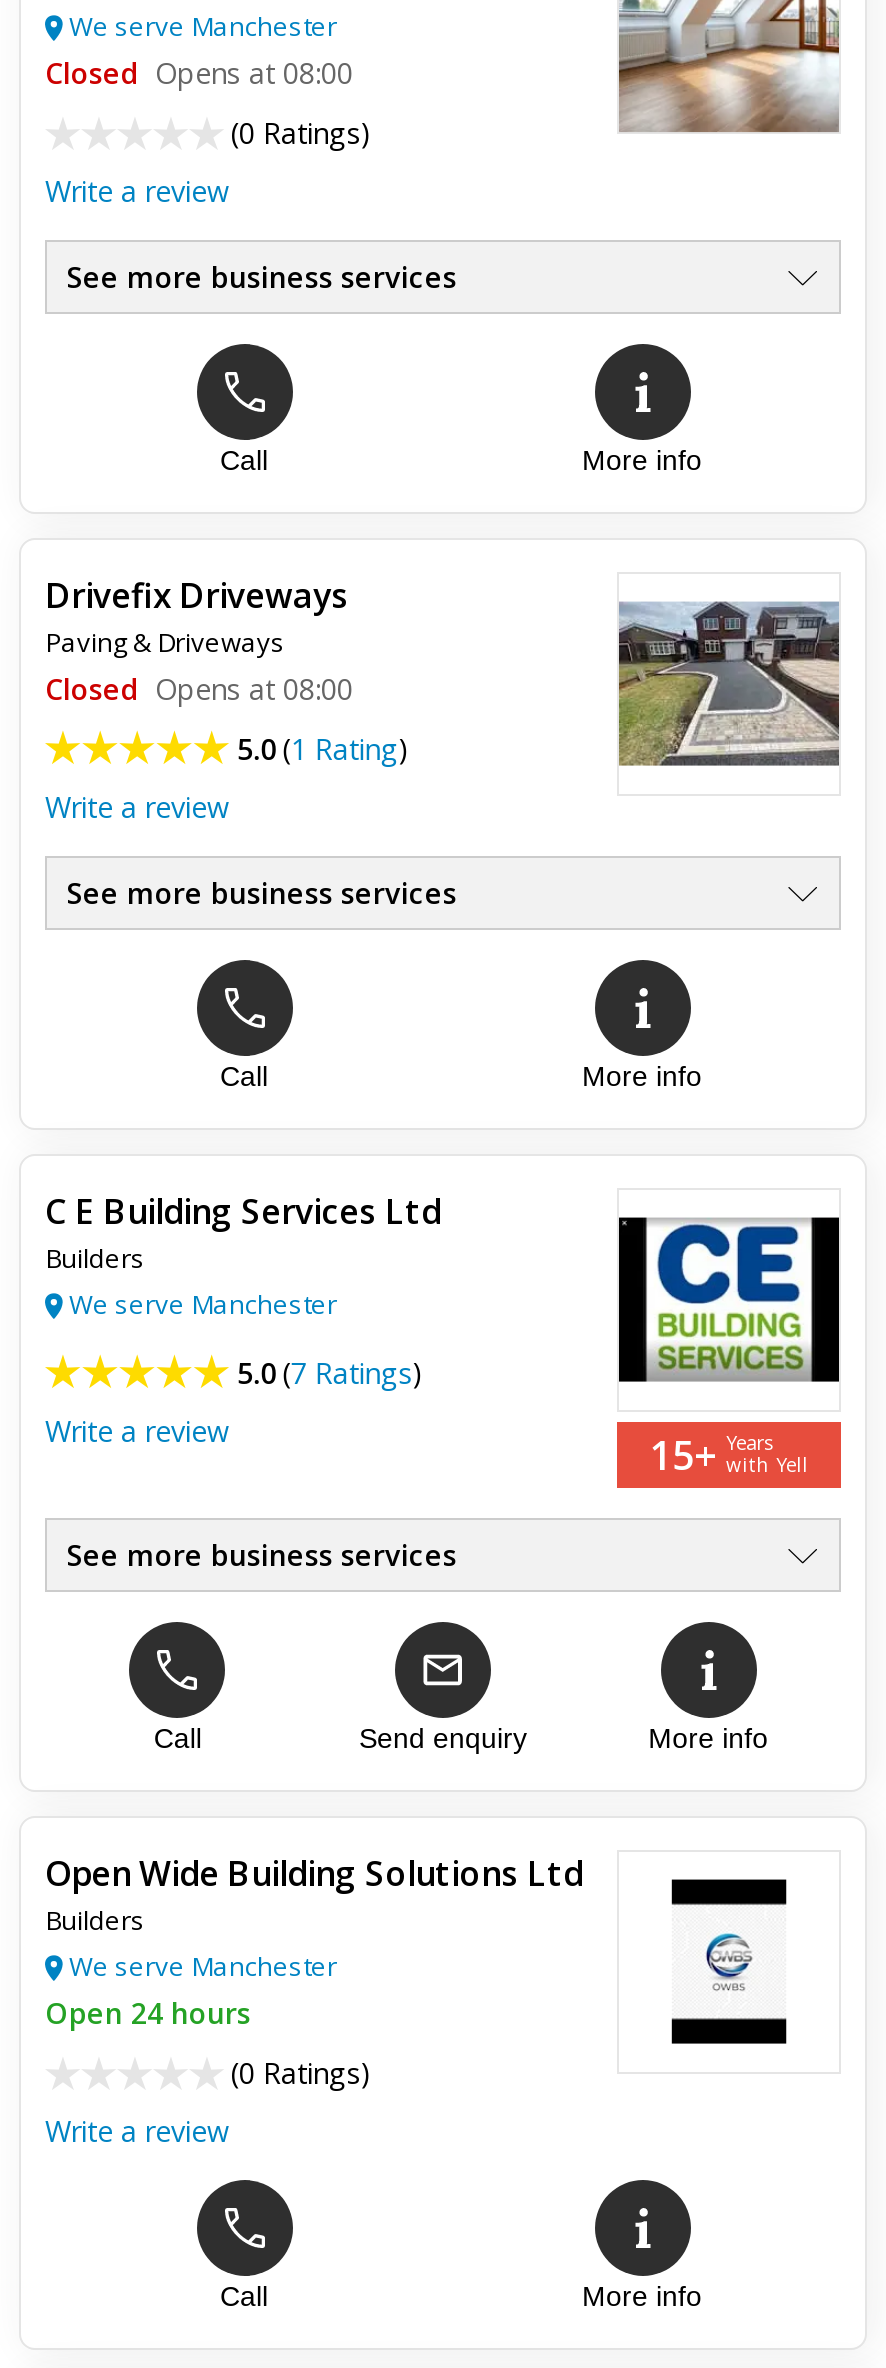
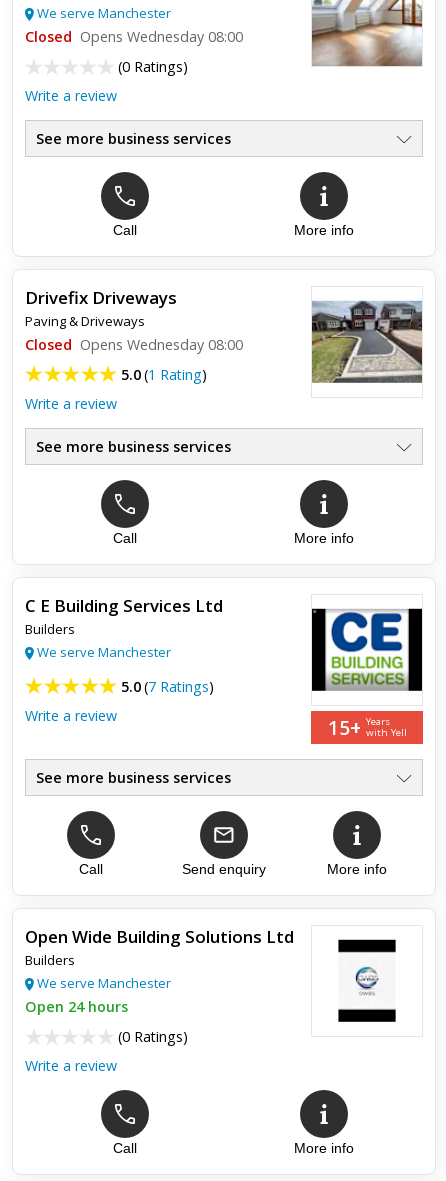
[45,54,353,92] Closed Opens at 08:00 -> [25,27,243,46] Closed Opens Wednesday 08:00
[45,670,353,708] Closed Opens at 08:00 -> [25,335,243,354] Closed Opens Wednesday 08:00

